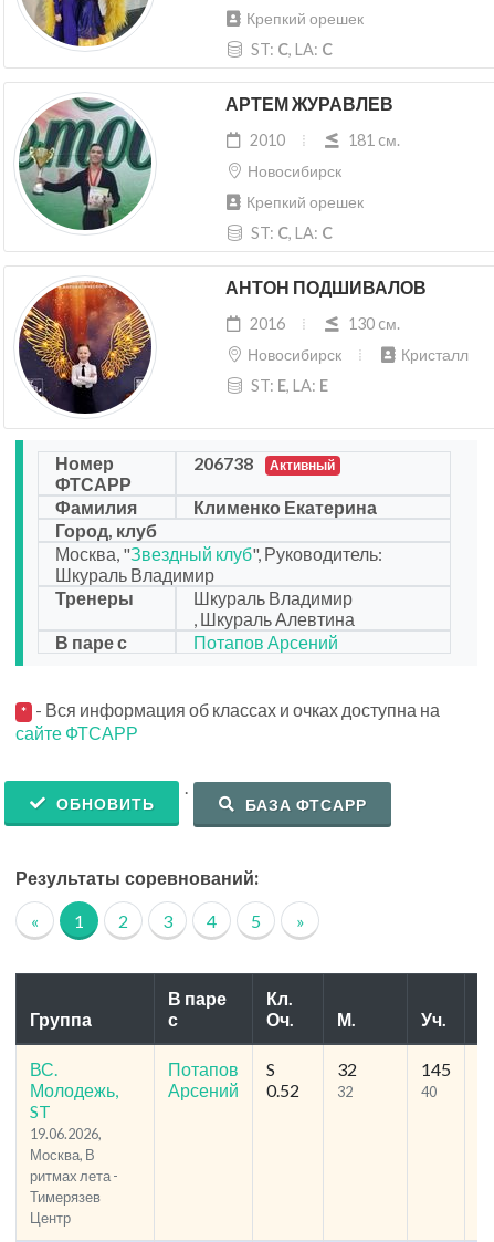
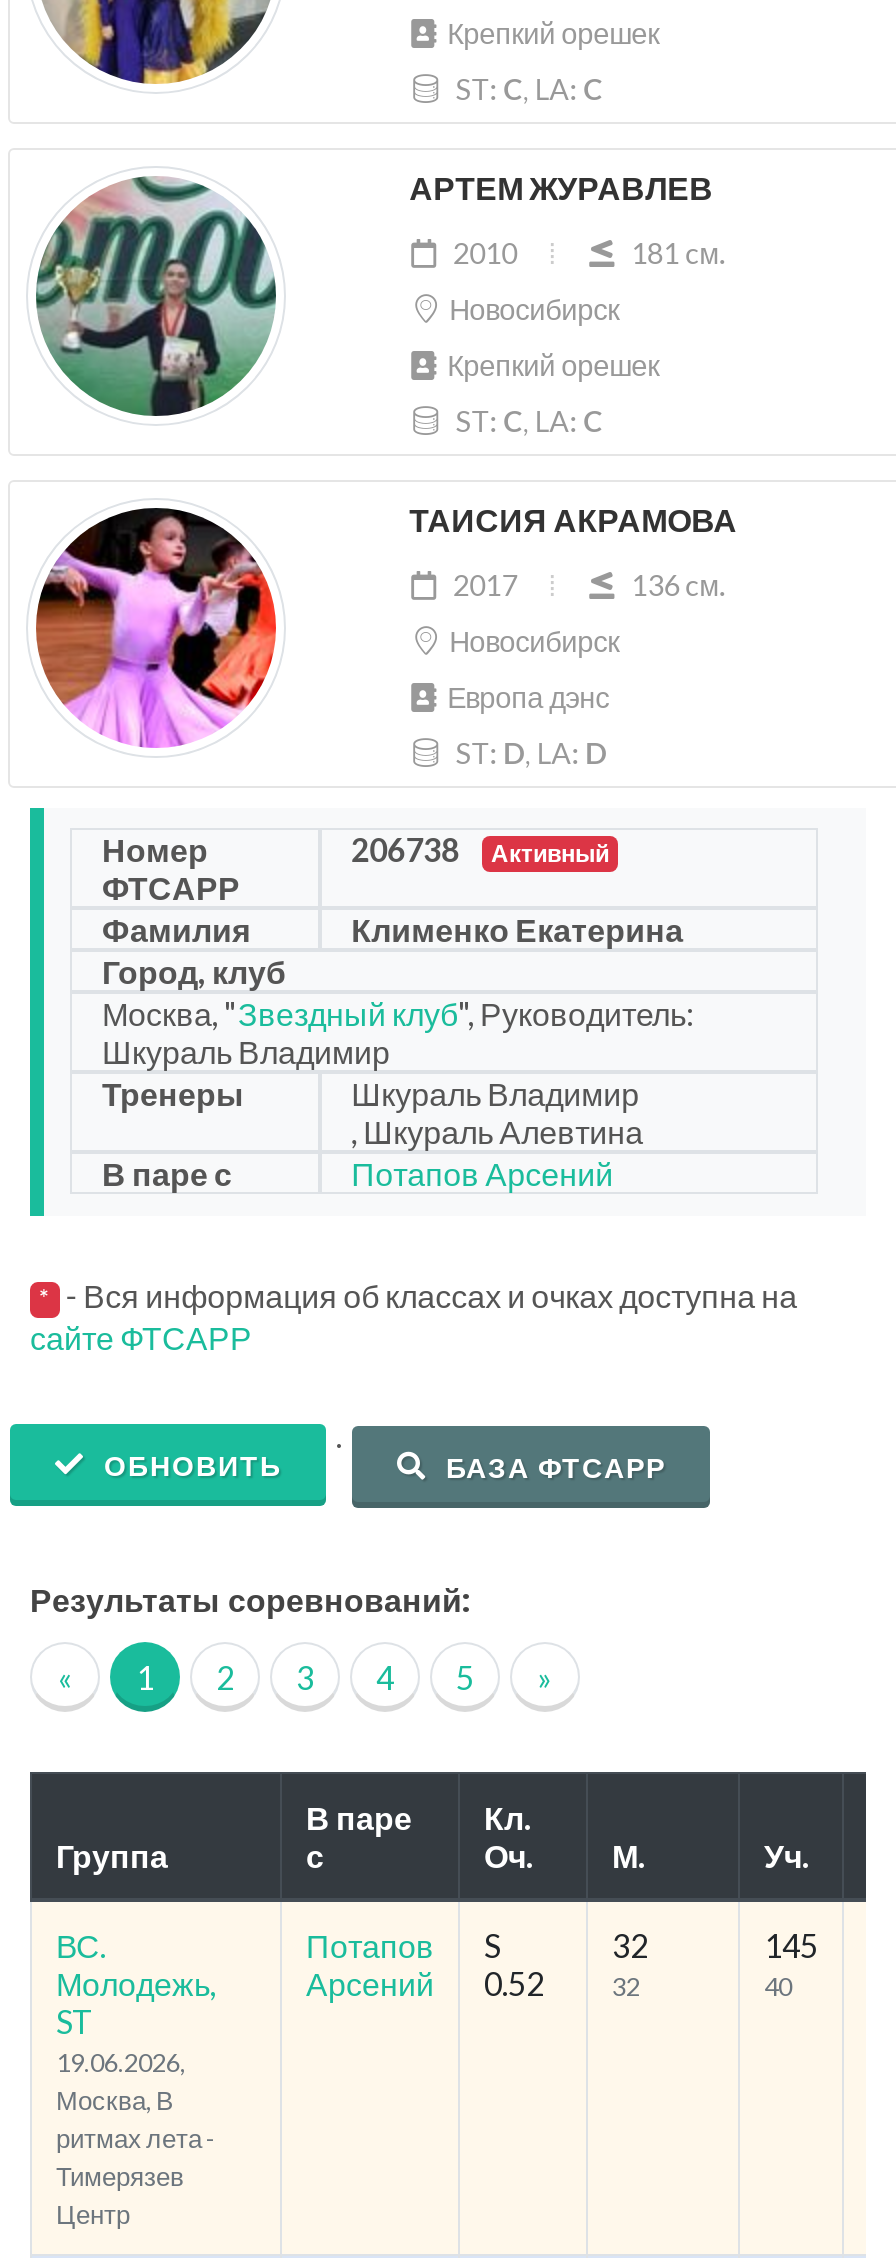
[18,281,153,415] [image] -> [34,506,278,748] [image]
[225,275,426,301] АНТОН ПОДШИВАЛОВ -> [409,498,737,544] ТАИСИЯ АКРАМОВА
[249,314,400,333] 2016 | 130 cм. -> [453,568,725,602] 2017 | 136 cм.
[401,345,468,364] Кристалл -> [447,680,609,714] Европа дэнс
[247,376,328,395] ST: E, LA: E -> [449,736,607,770] ST: D, LA: D

